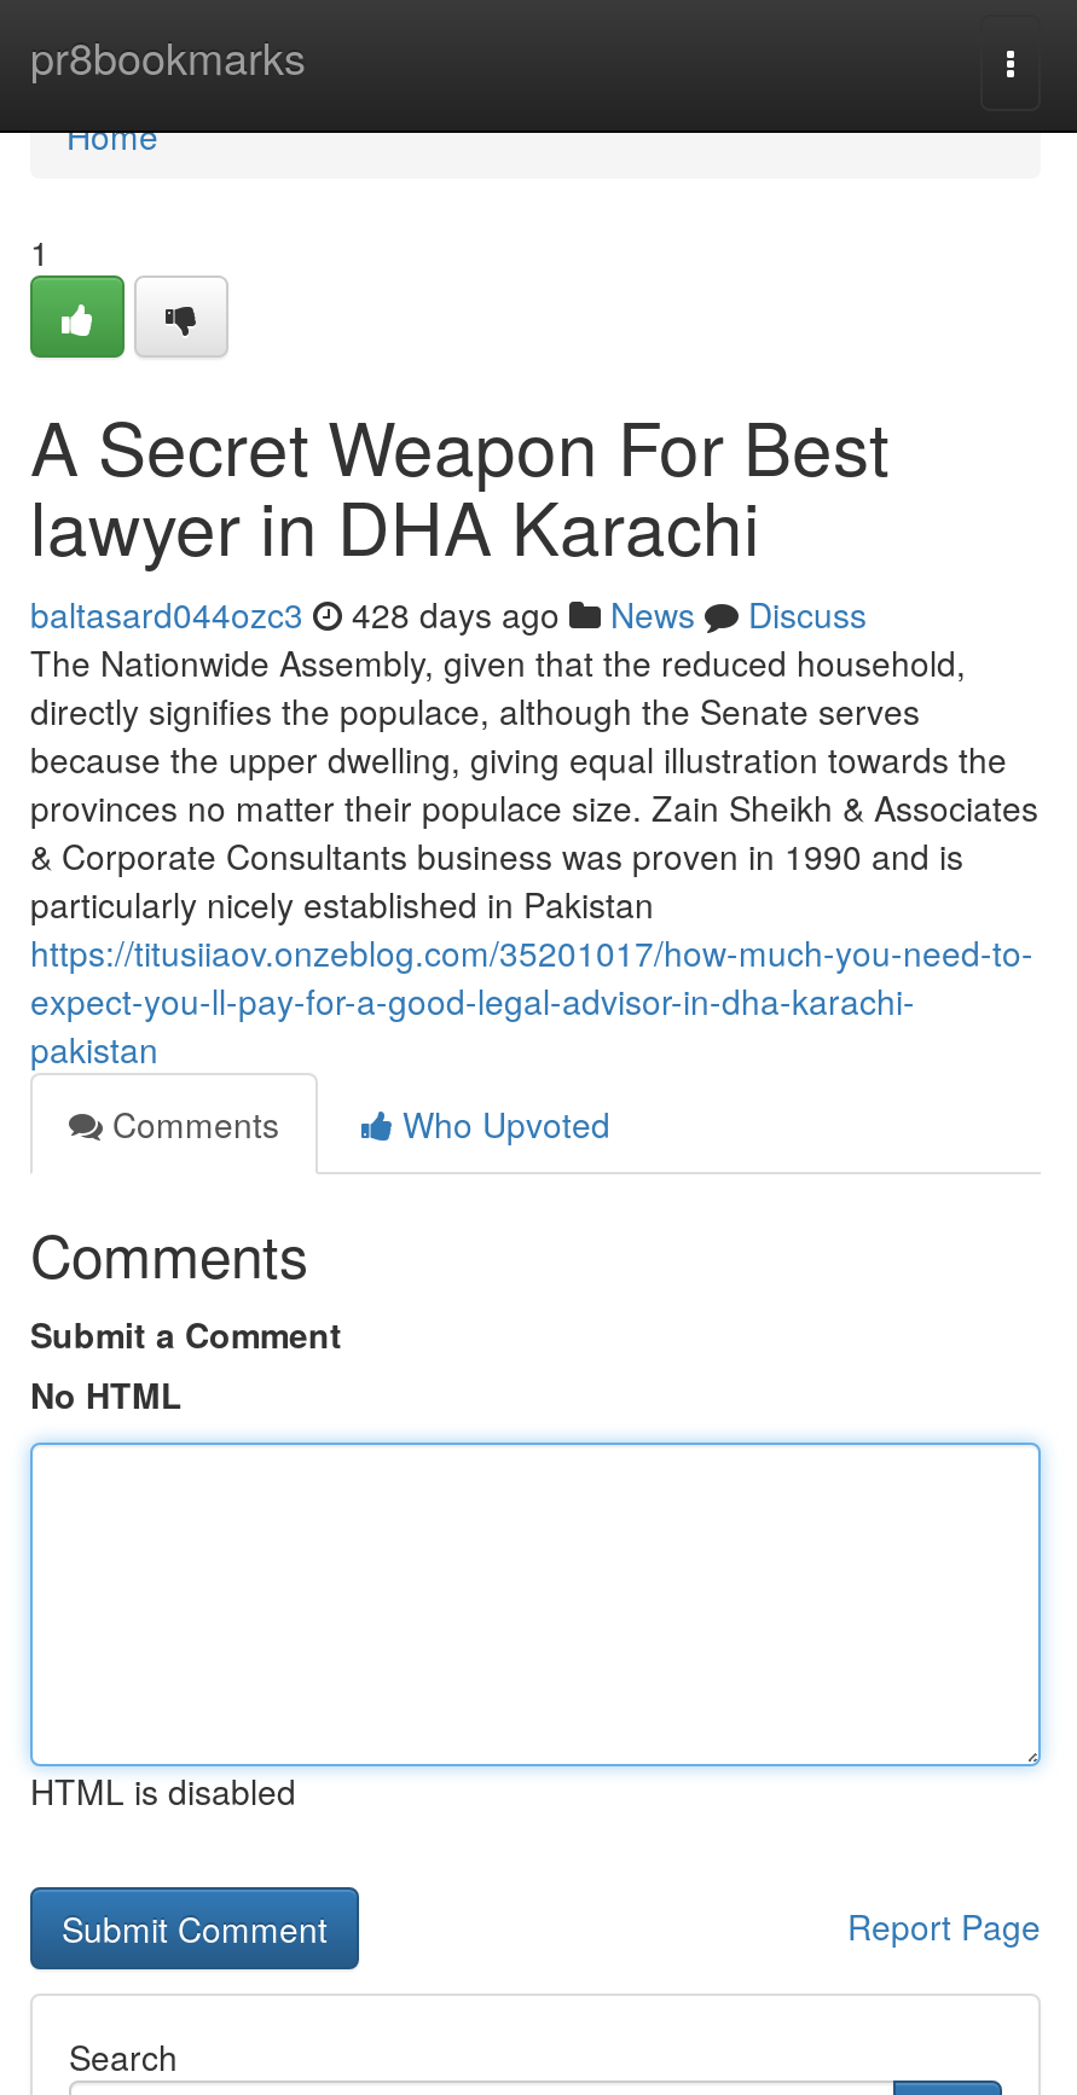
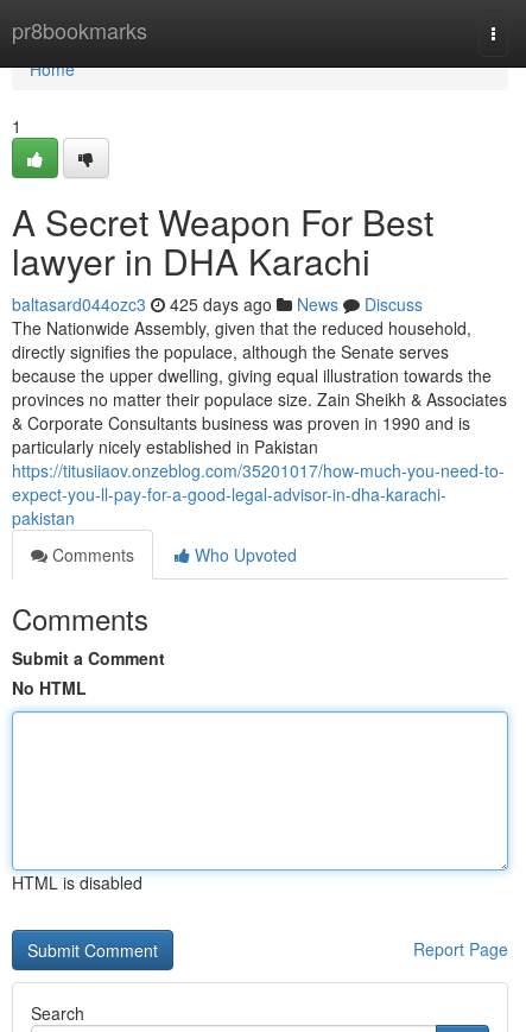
[30,590,867,638] baltasard044ozc3 428 days ago News Discuss -> [12,292,423,316] baltasard044ozc3 425 days ago News Discuss

